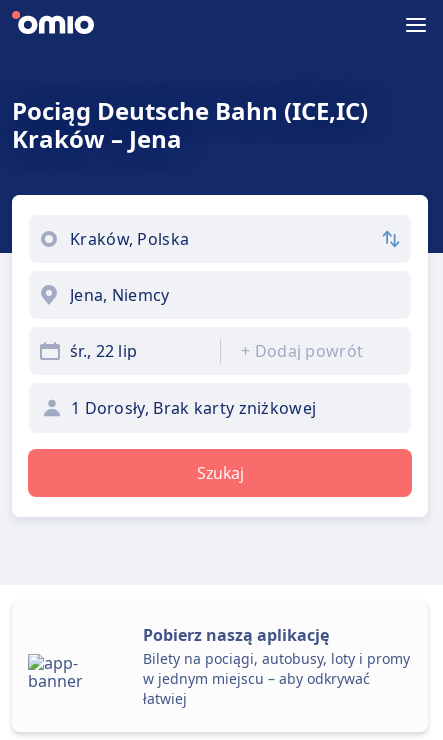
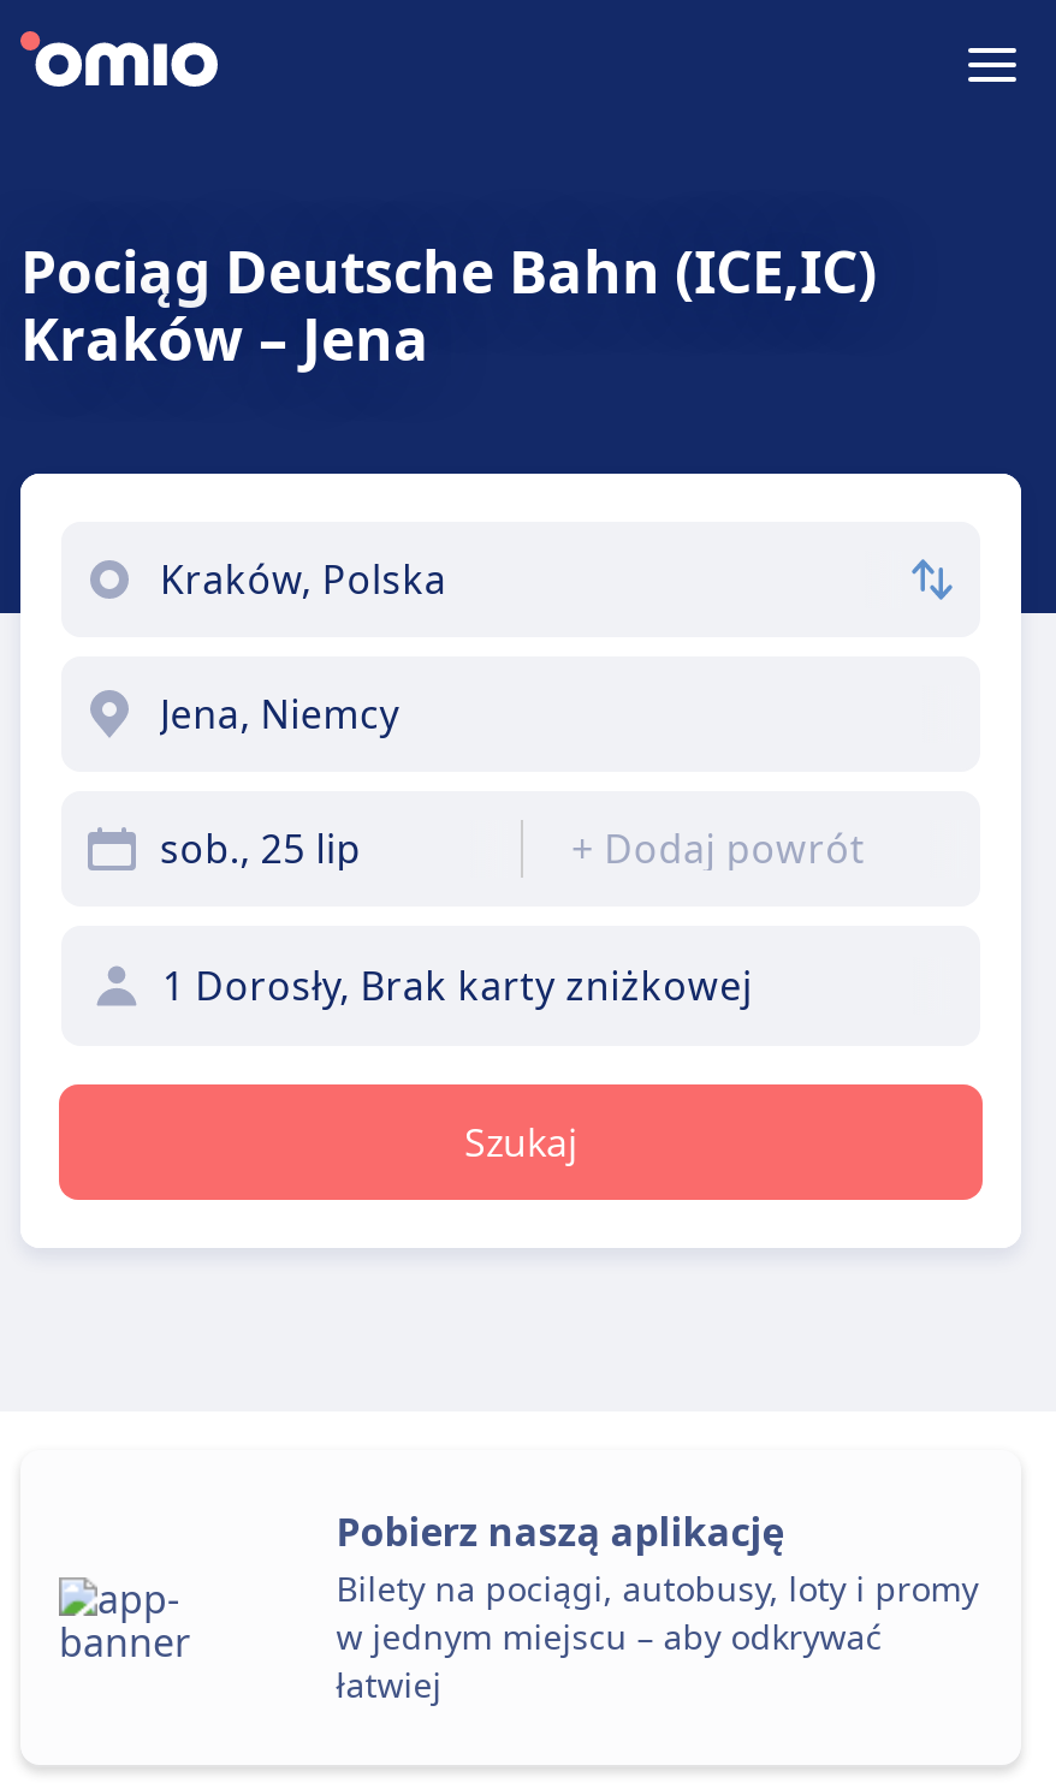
[70,340,137,362] śr., 22 lip -> [160,822,361,875] sob., 25 lip

